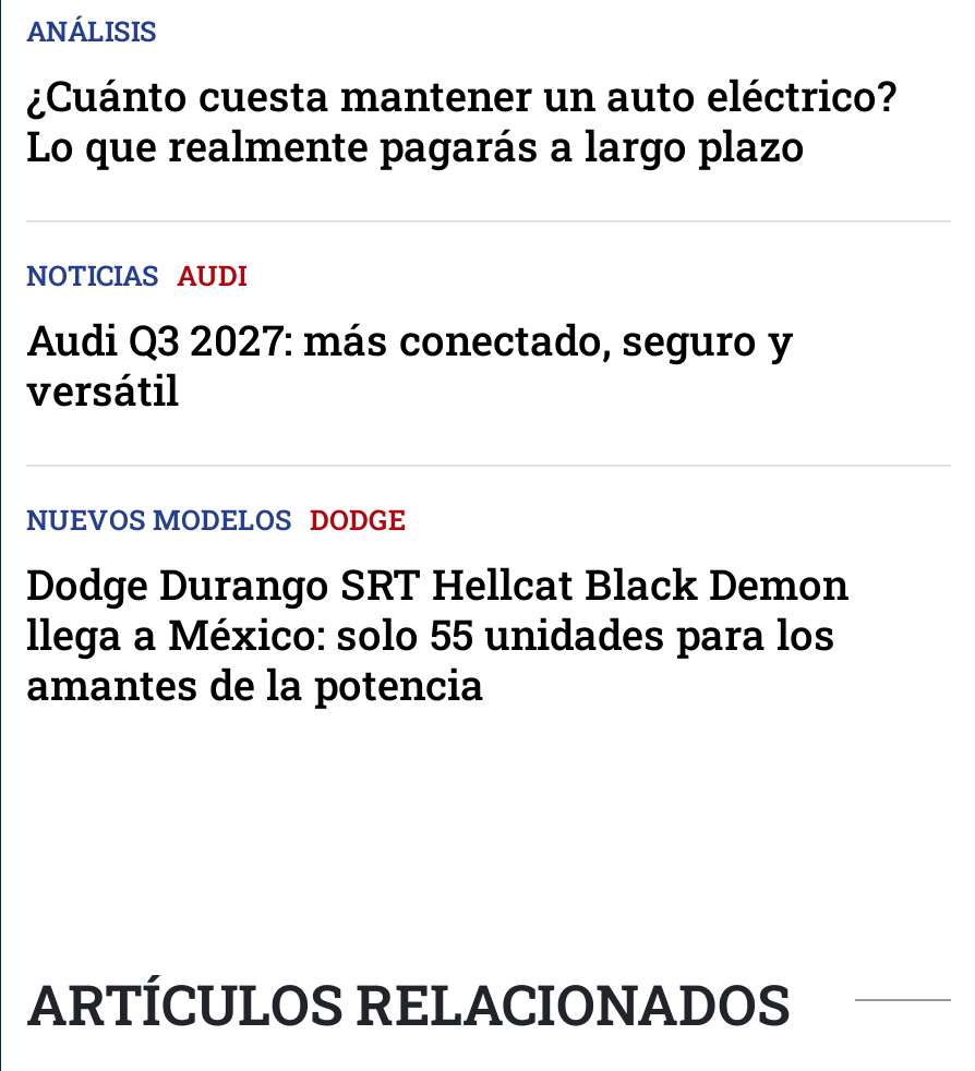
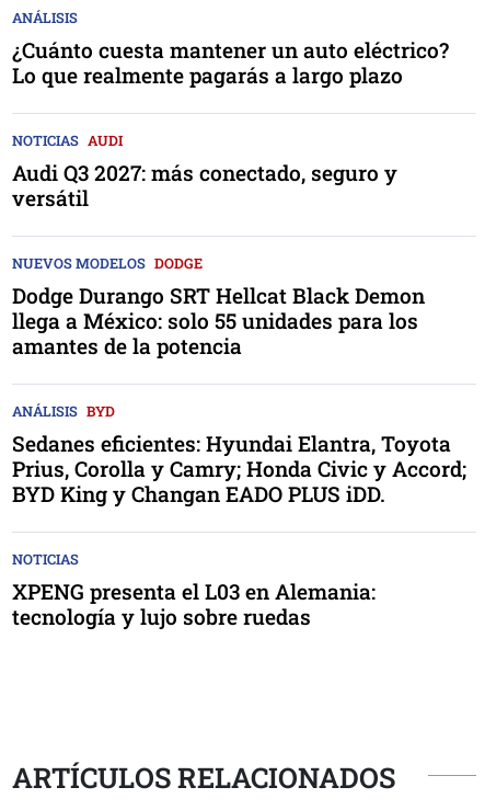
none -> [12,403,466,631] ANÁLISIS BYD | Sedanes eficientes: Hyundai Elantra, Toyota | Prius, Corolla y Camry; Honda Civic y Accord; | BYD King y Changan EADO PLUS iDD. | NOTICIAS | XPENG presenta el L03 en Alemania: | tecnología y lujo sobre ruedas

